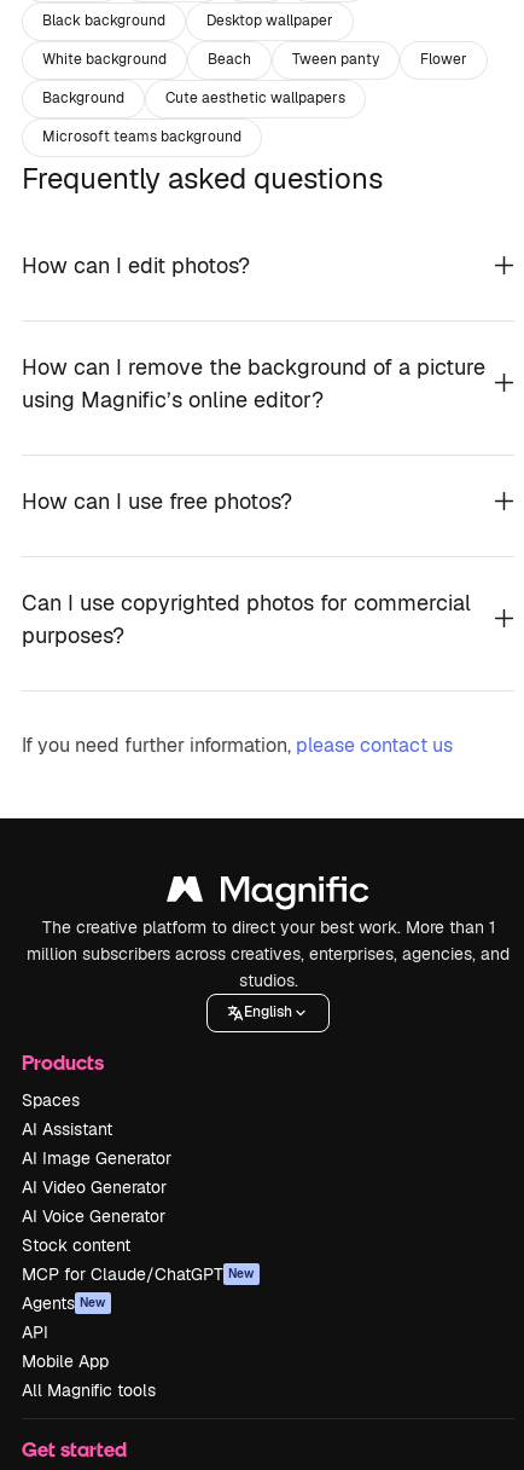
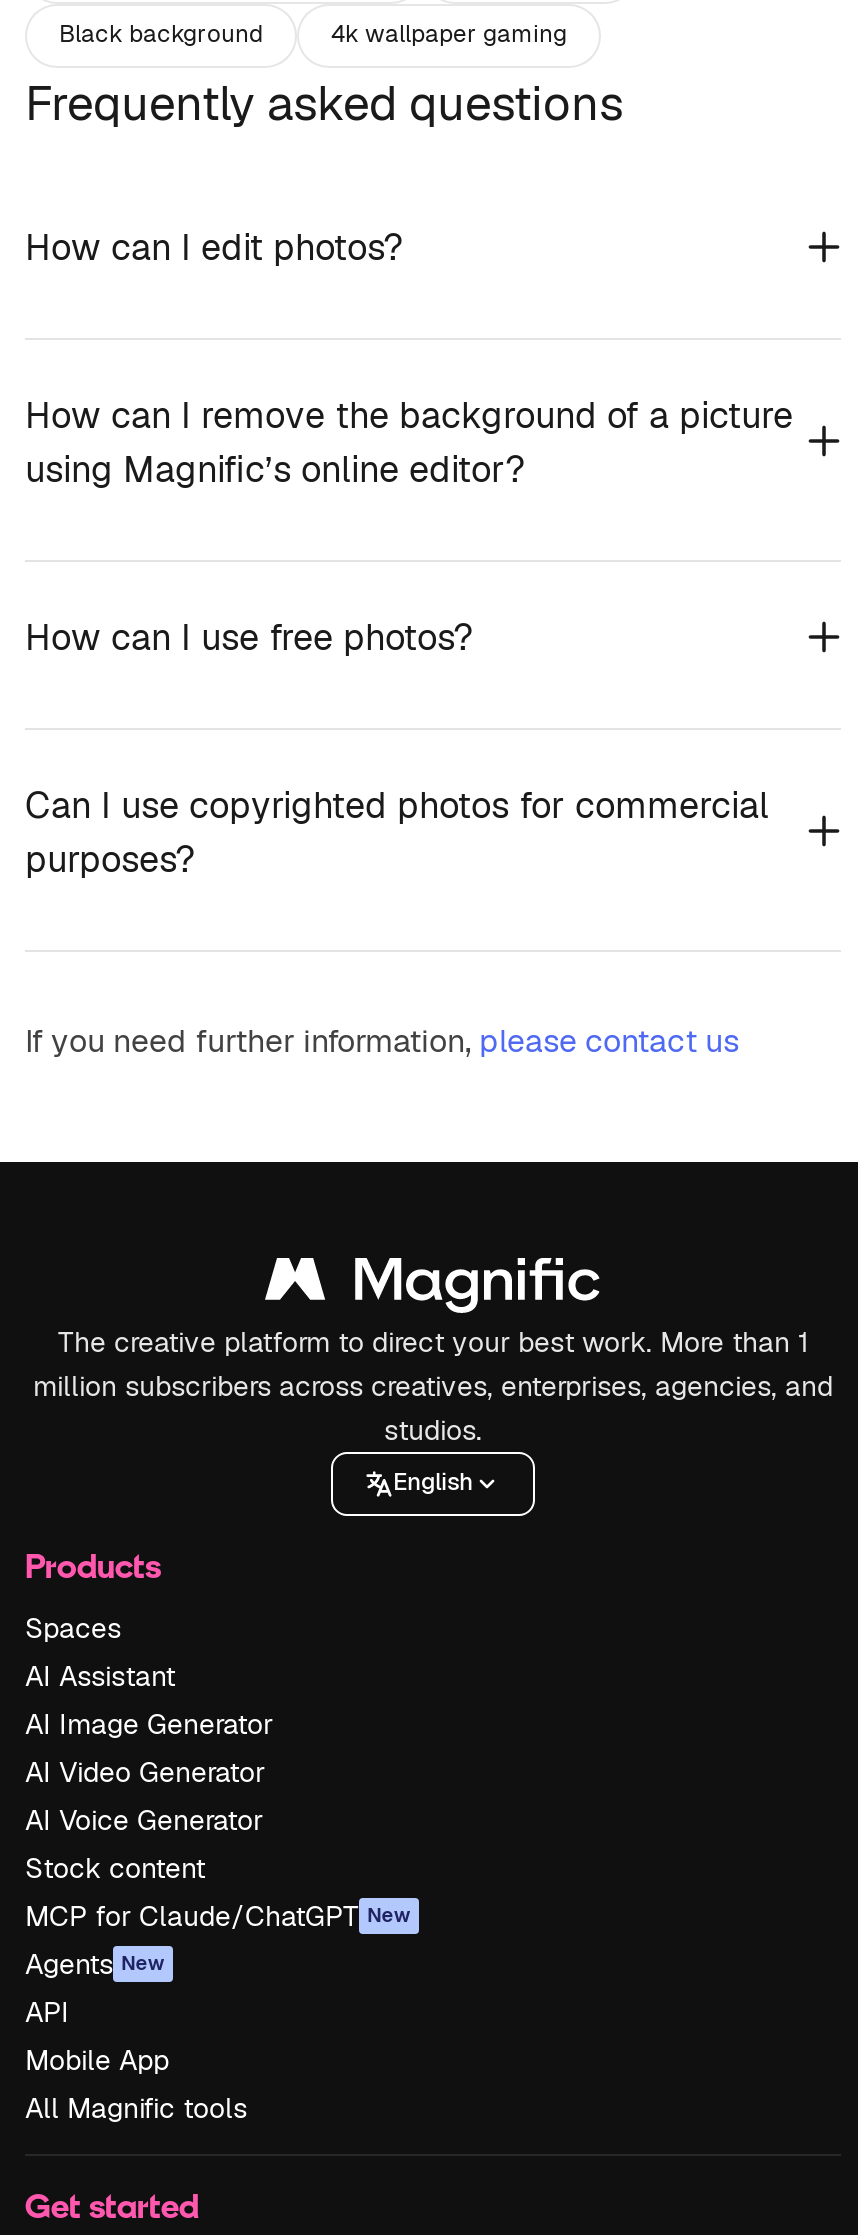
[42,11,467,147] Desktop wallpaper | White background | Beach | Tween panty | Flower | Background | Cute aesthetic wallpapers | Microsoft teams background -> [331,19,567,51] 4k wallpaper gaming

